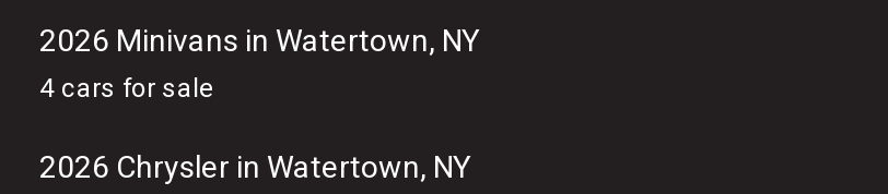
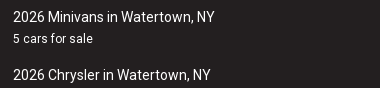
[39,73,214,104] 4 cars for sale -> [13,32,93,46] 5 cars for sale

